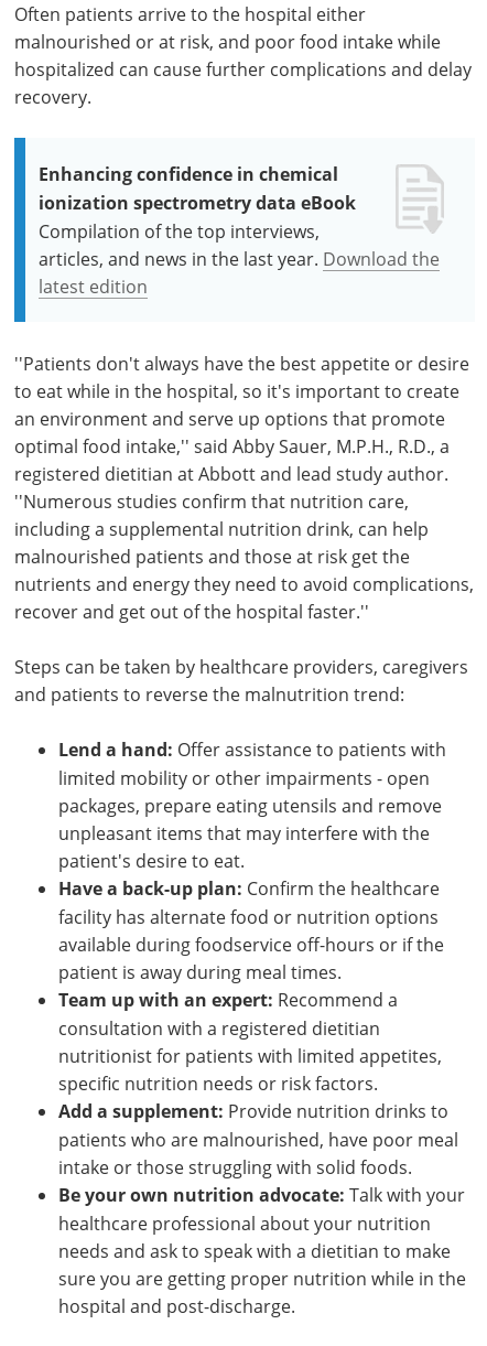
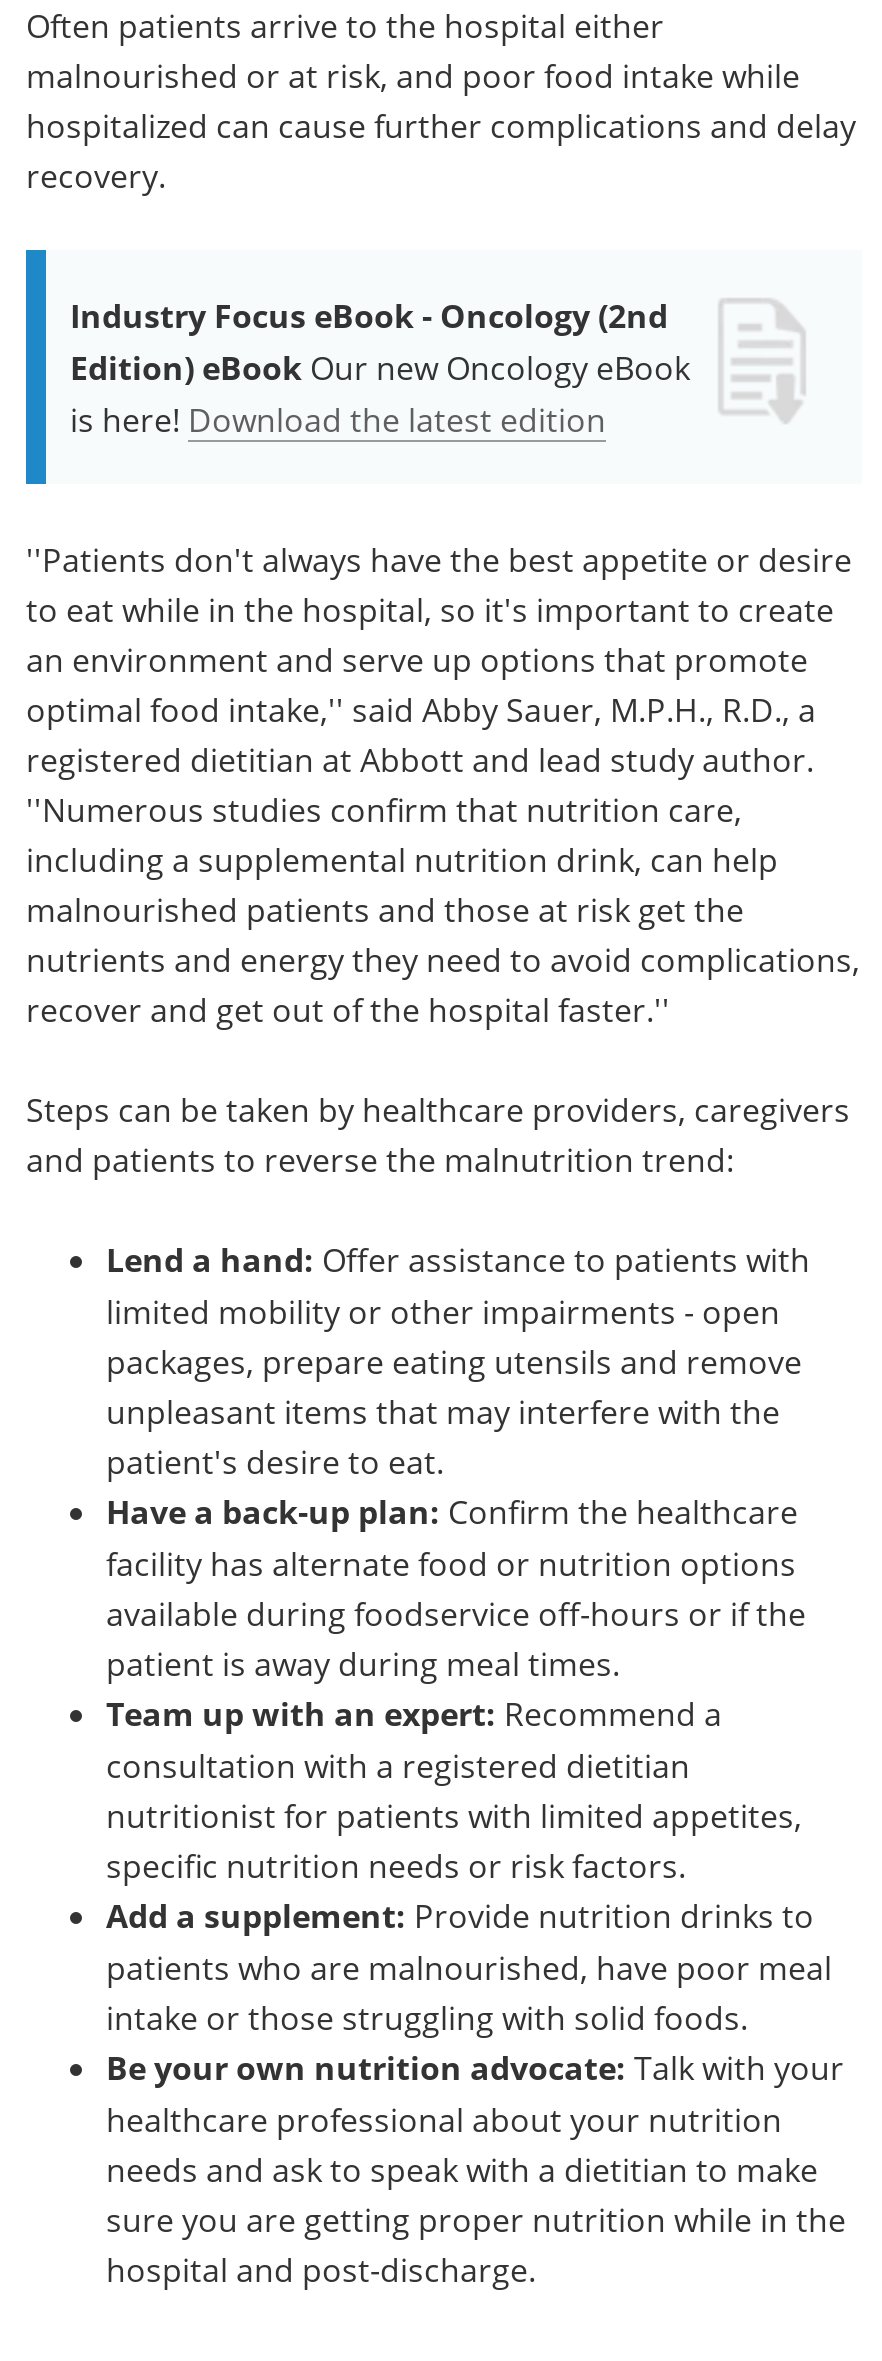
[39,162,440,298] Enhancing confidence in chemical | ionization spectrometry data eBook | Compilation of the top interviews, | articles, and news in the last year. Download the | latest edition -> [70,294,690,440] Industry Focus eBook - Oncology (2nd | Edition) eBook Our new Oncology eBook | is here! Download the latest edition

